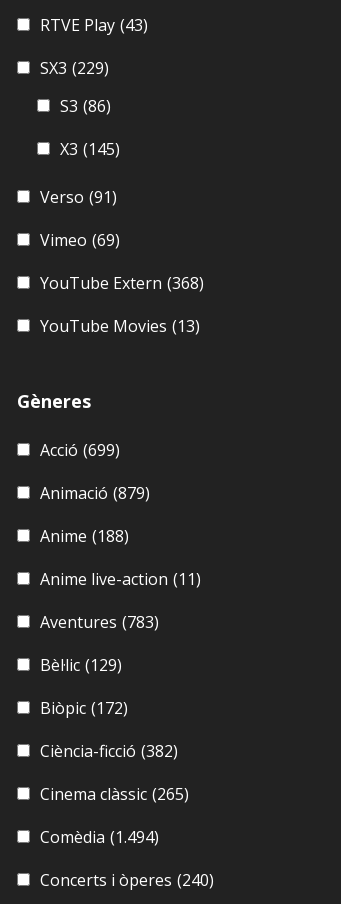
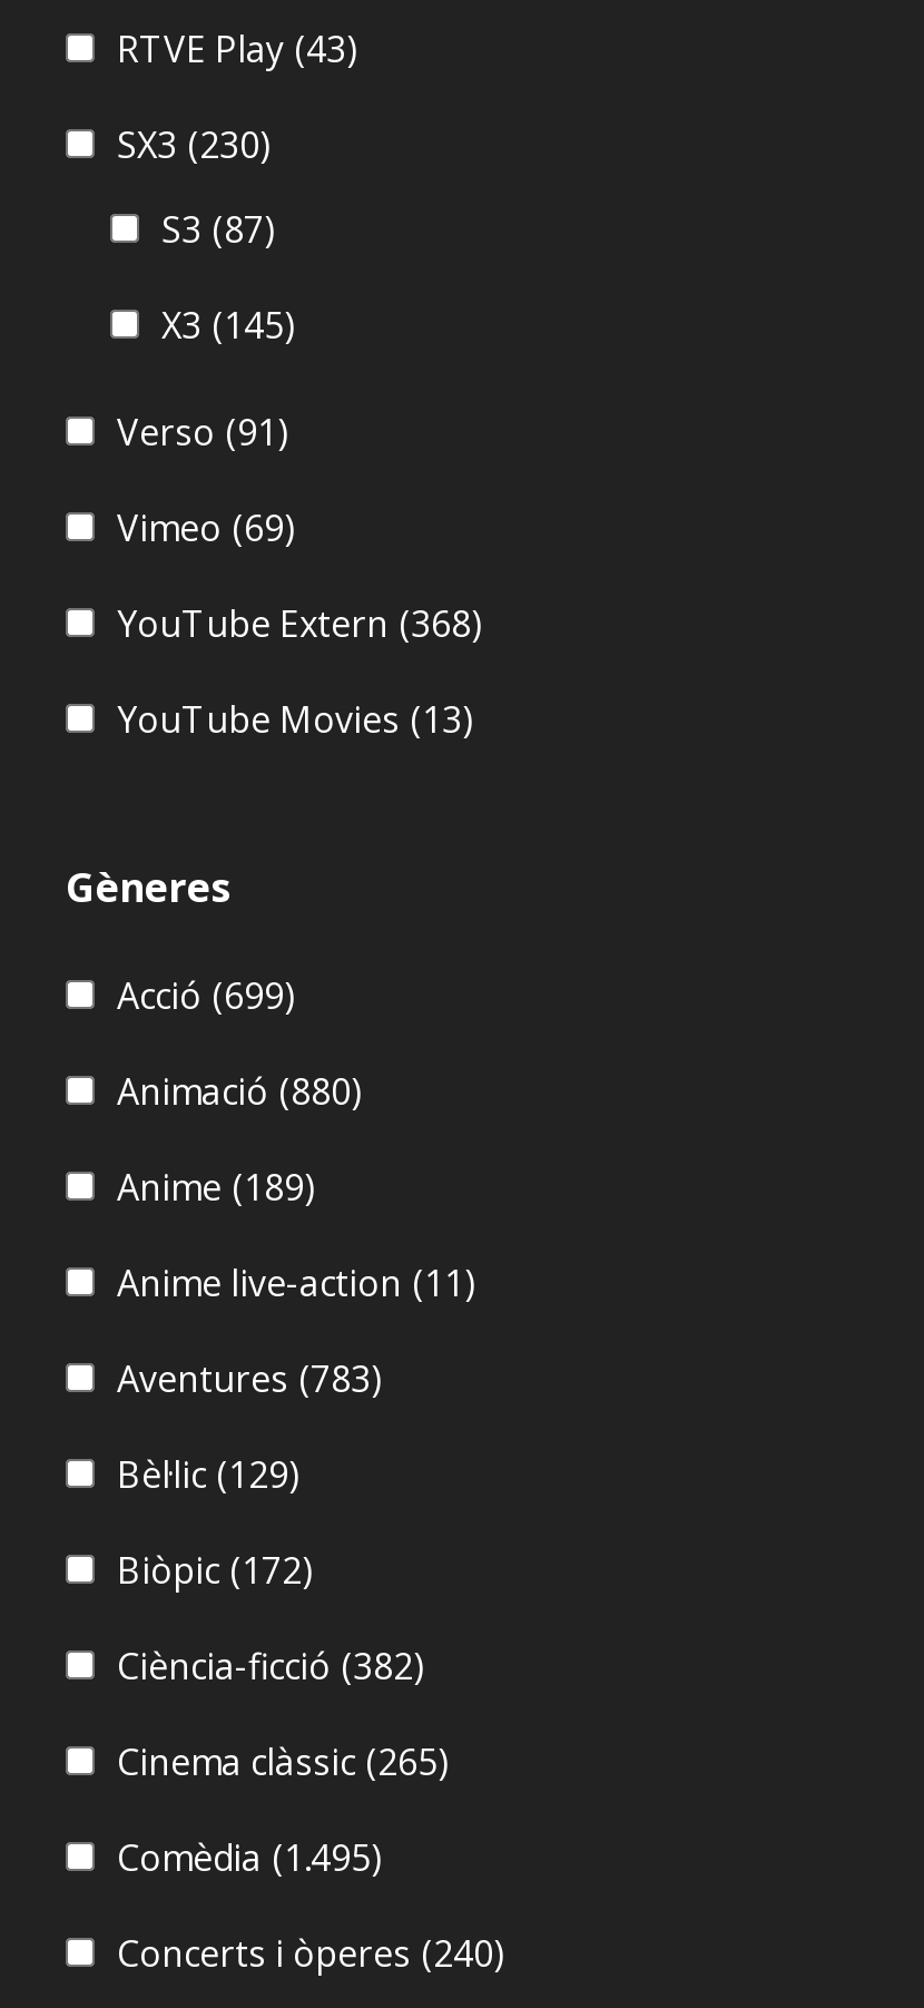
[40,57,109,79] SX3 (229) -> [117,121,271,170] SX3 (230)
[60,95,111,117] S3 (86) -> [161,205,275,254] S3 (87)
[40,482,150,504] Animació (879) -> [117,1067,362,1116] Animació (880)
[40,525,129,547] Anime (188) -> [117,1163,315,1212] Anime (189)
[40,826,159,848] Comèdia (1.494) -> [117,1834,382,1883] Comèdia (1.495)

